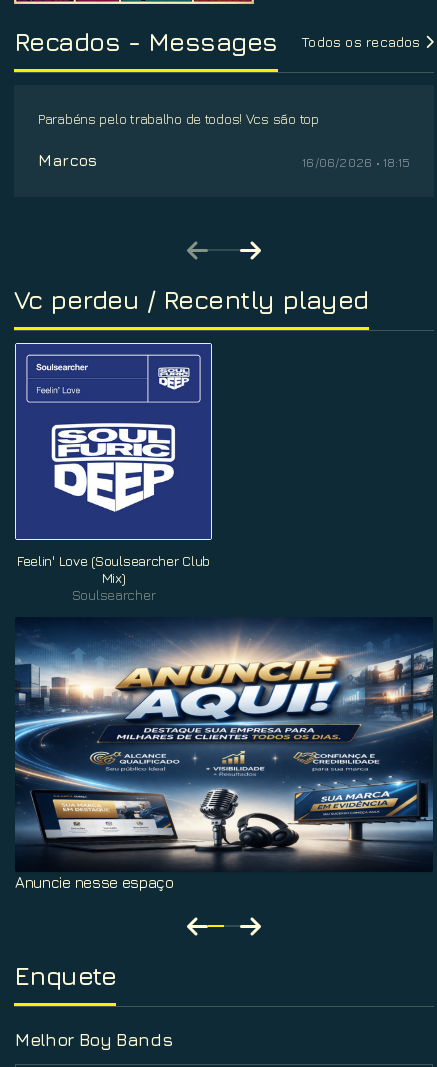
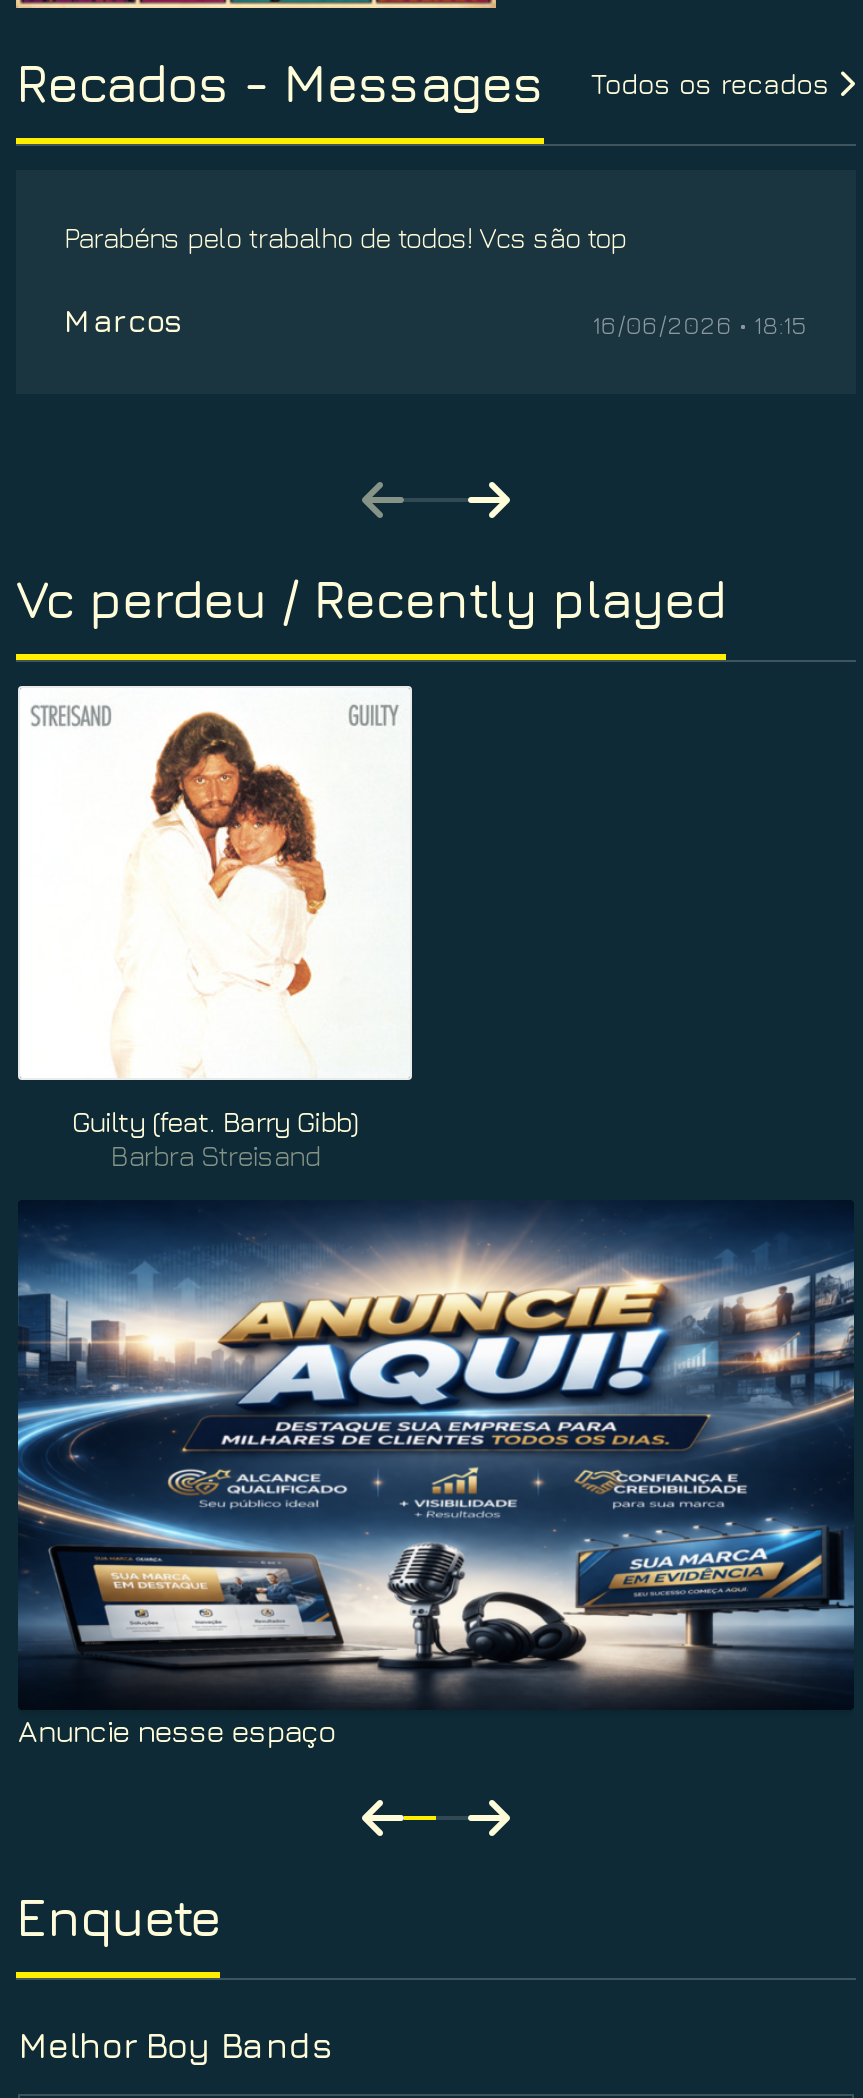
[15,343,212,586] [image] | Feelin' Love (Soulsearcher Club | Mix) -> [18,686,412,1138] [image] | Guilty (feat. Barry Gibb)
[72,586,155,603] Soulsearcher -> [110,1138,320,1172] Barbra Streisand

